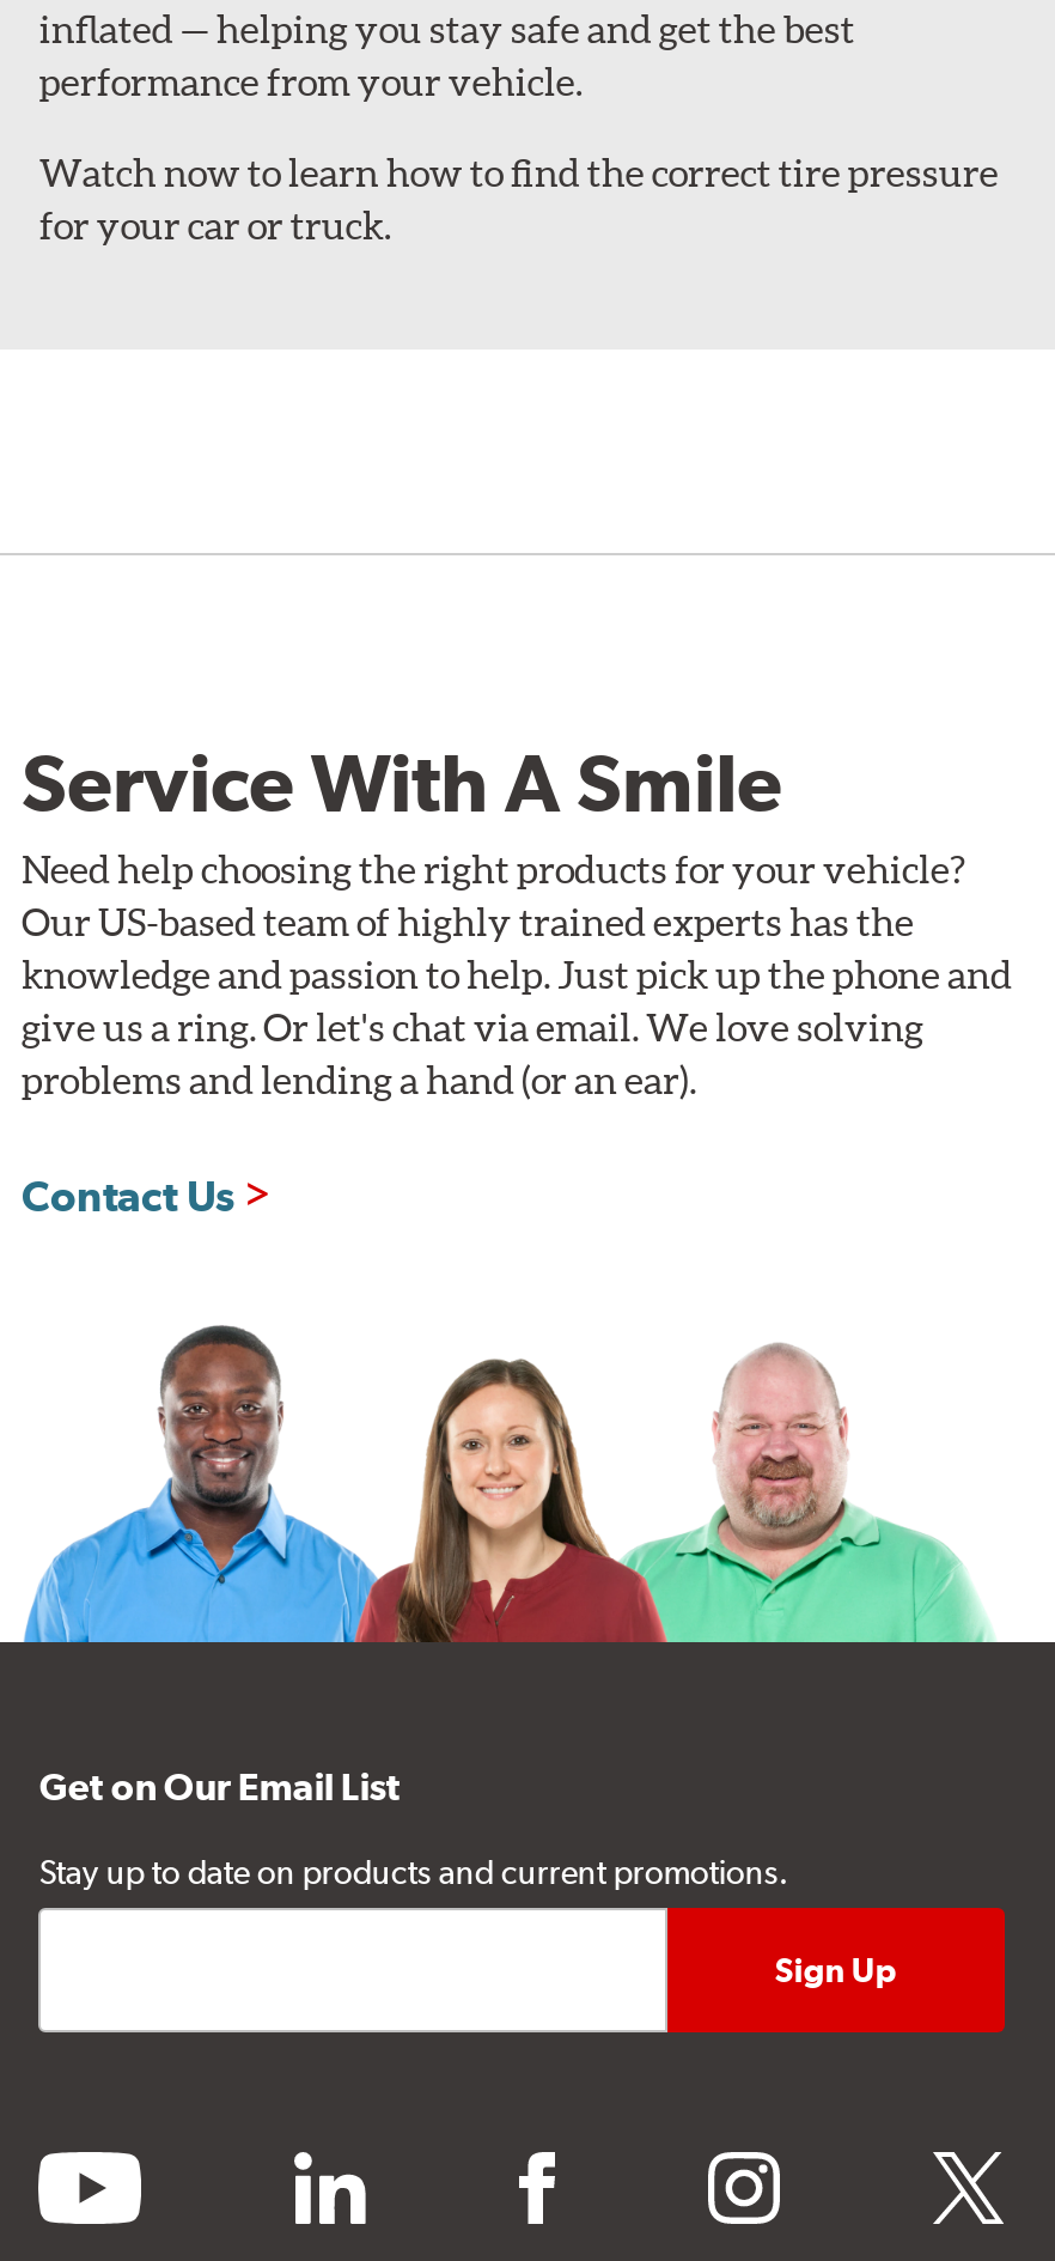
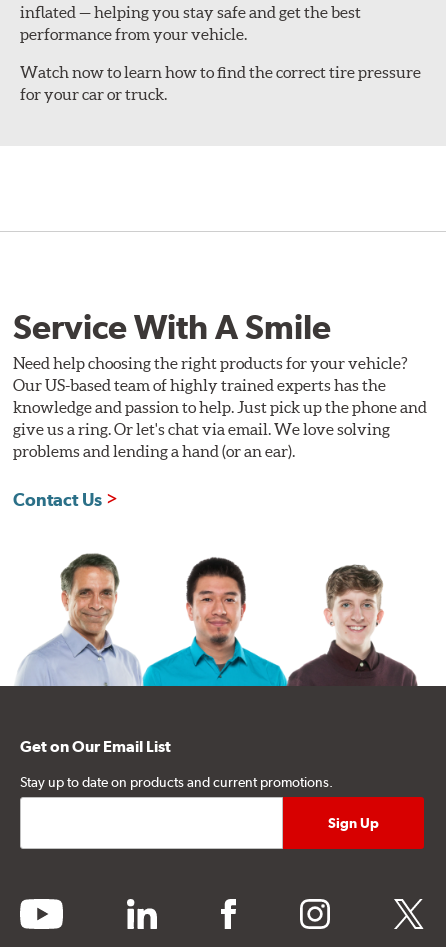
[24,1326,990,1645] [image] -> [15,553,418,687] [image]

